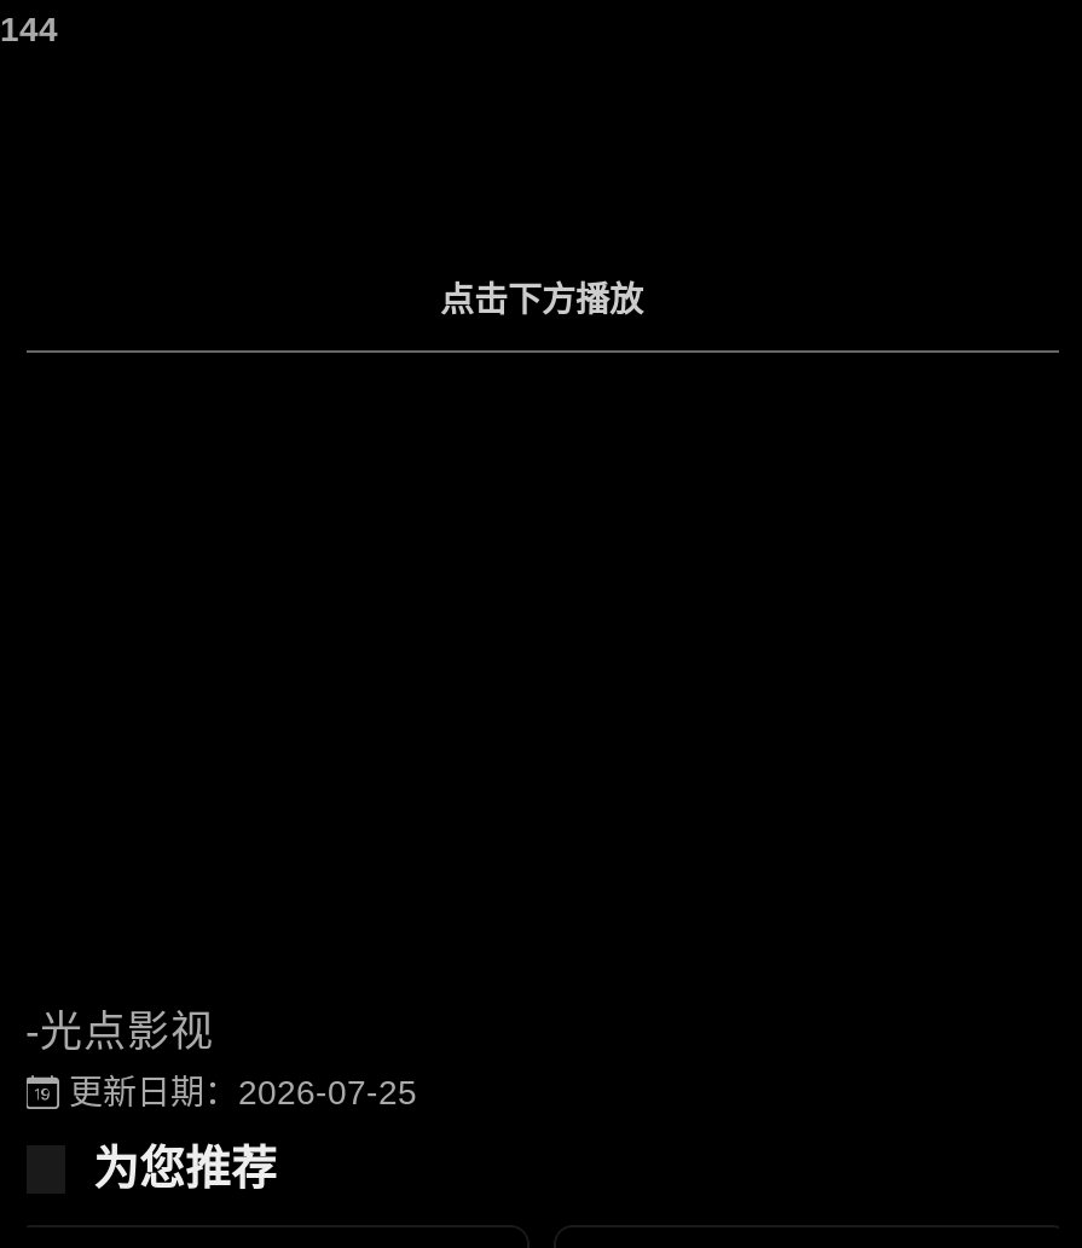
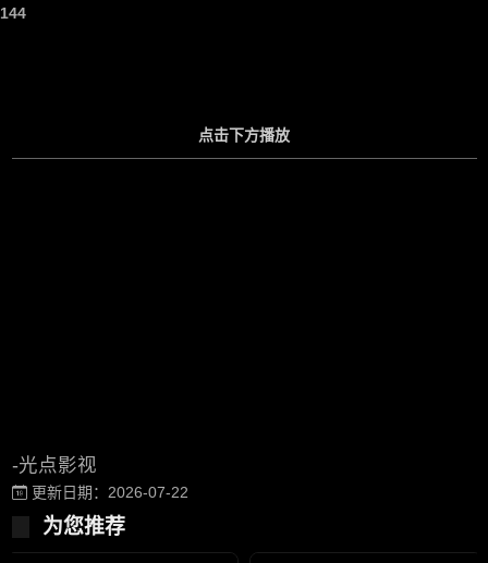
[59,1073,417,1111] 更新日期：2026-07-25 -> [27,483,188,501] 更新日期：2026-07-22

